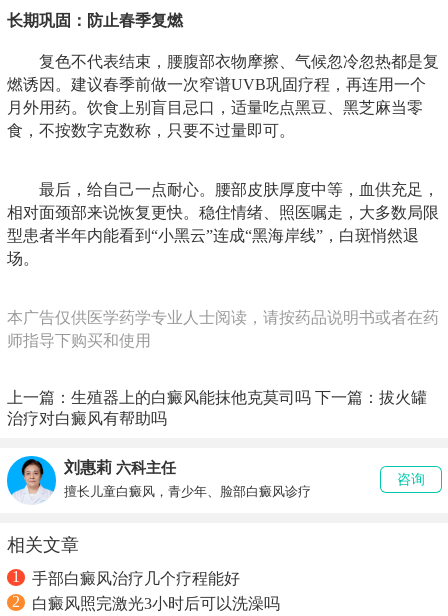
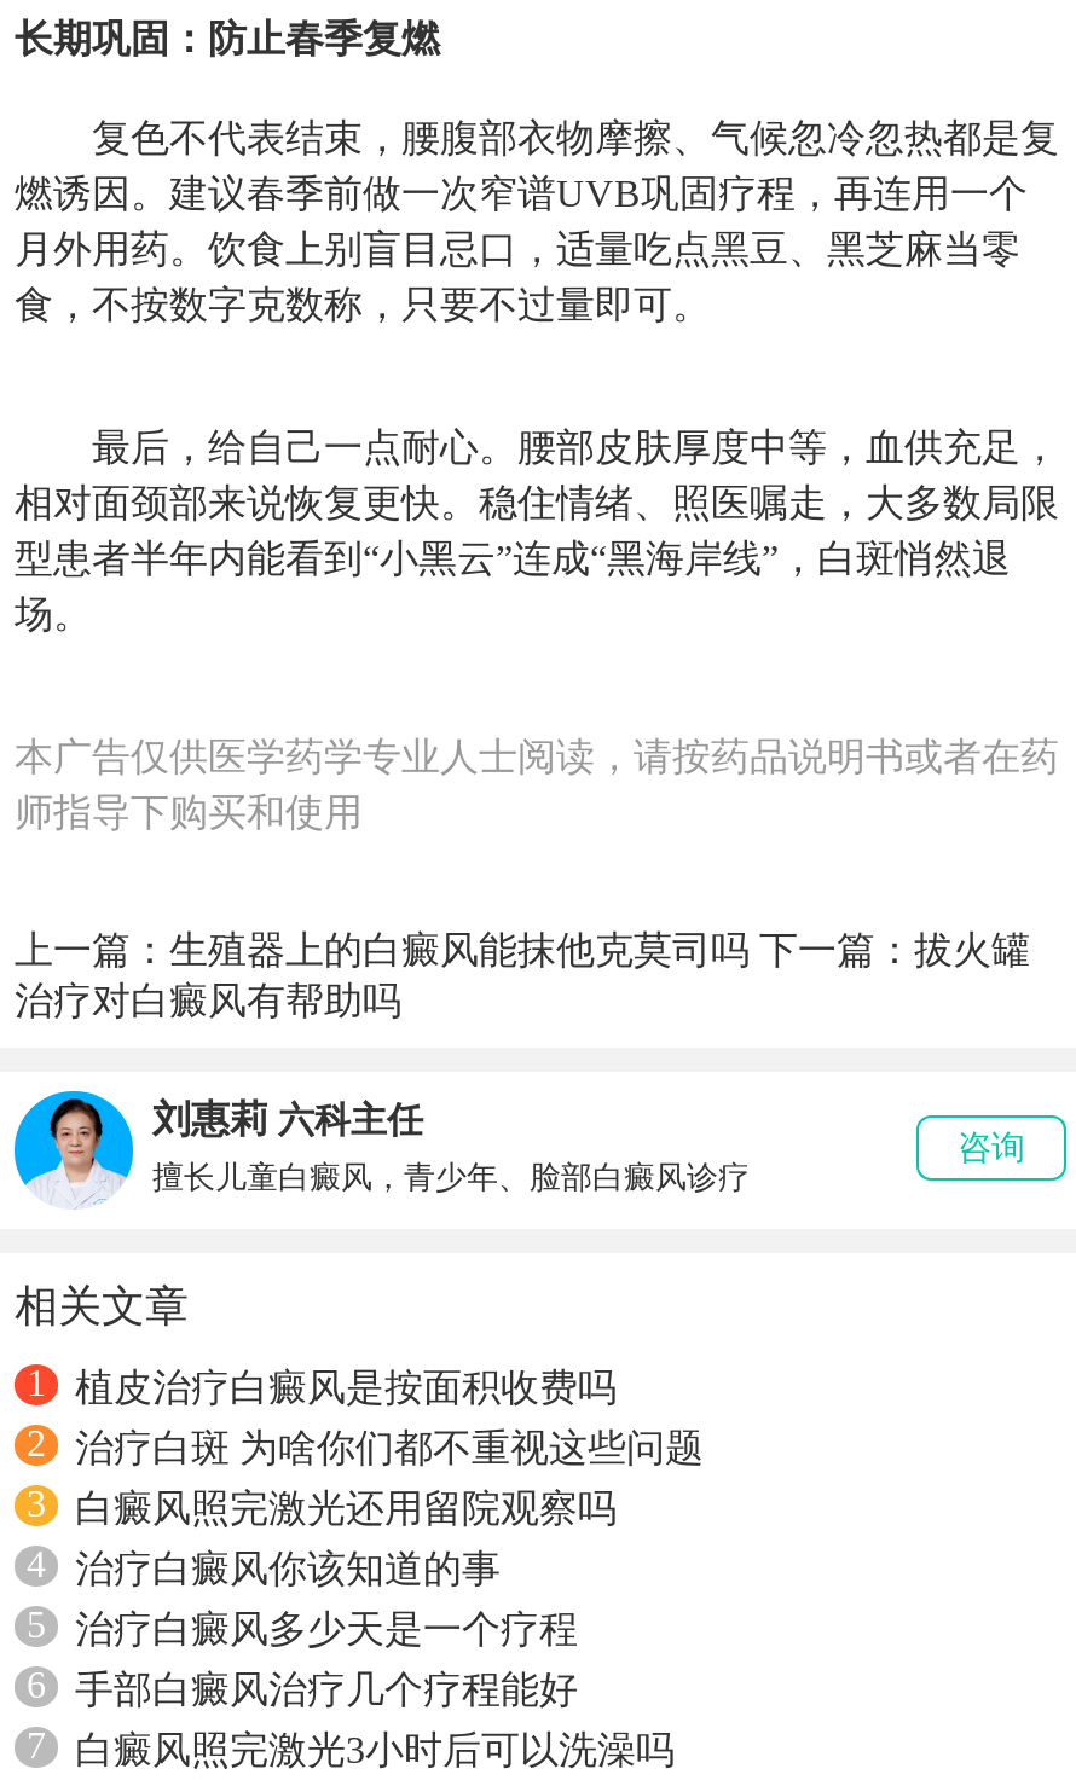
none -> [27,1366,704,1705] 植皮治疗白癜风是按面积收费吗 | 2 | 治疗白斑 为啥你们都不重视这些问题 | 3 | 白癜风照完激光还用留院观察吗 | 4 | 治疗白癜风你该知道的事 | 5 | 治疗白癜风多少天是一个疗程 | 6
[12,593,280,612] 2 白癜风照完激光3小时后可以洗澡吗 -> [27,1724,675,1770] 7 白癜风照完激光3小时后可以洗澡吗

